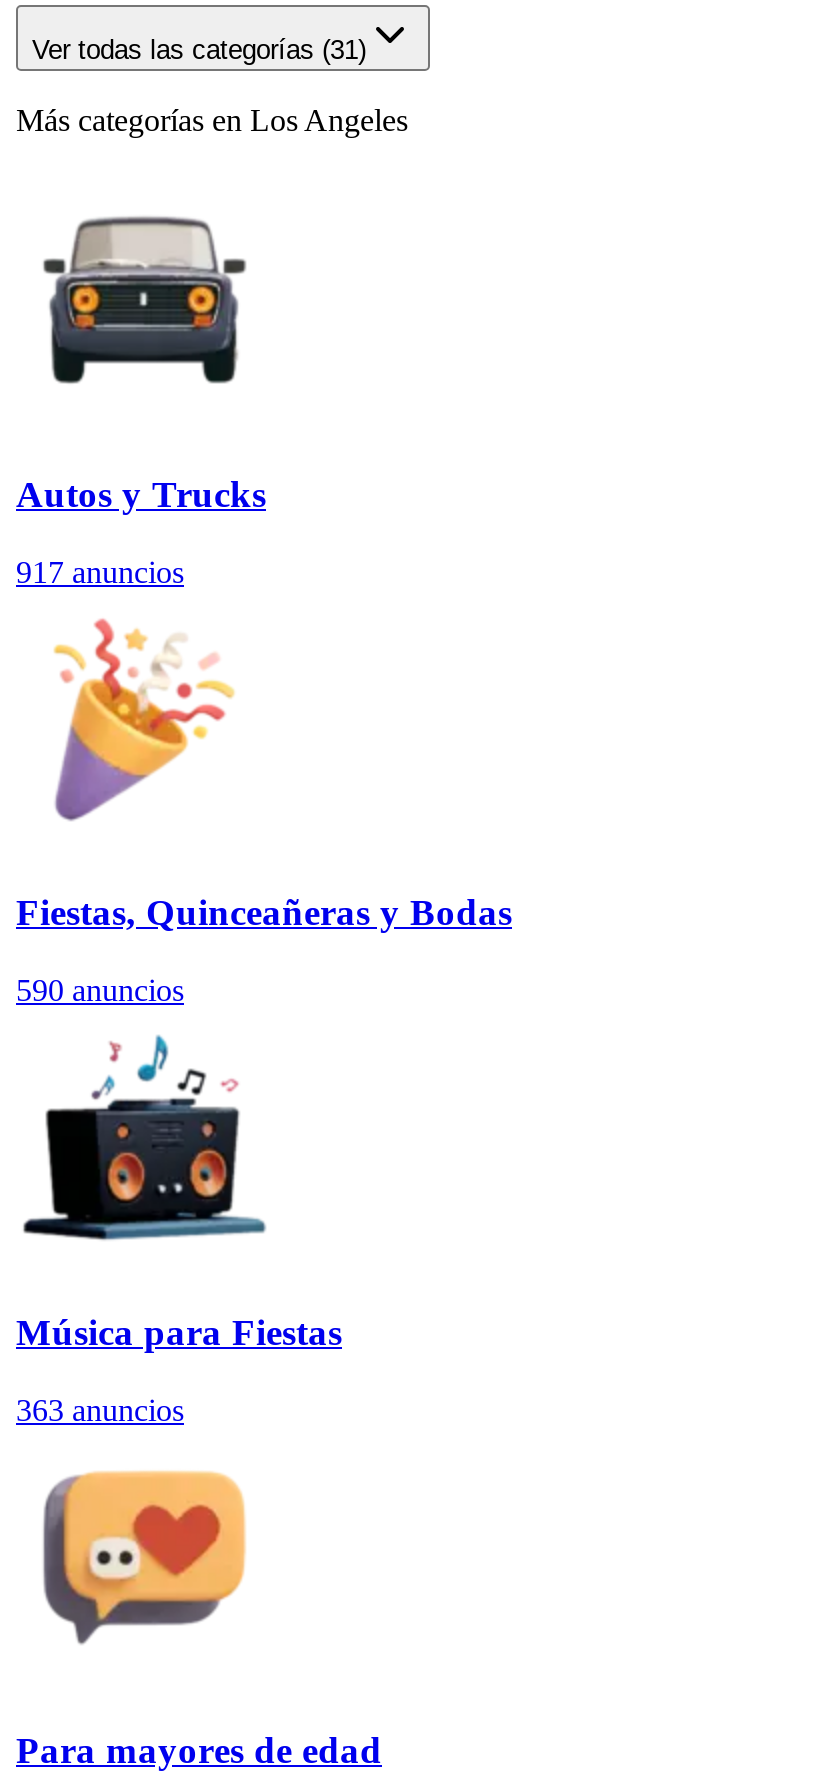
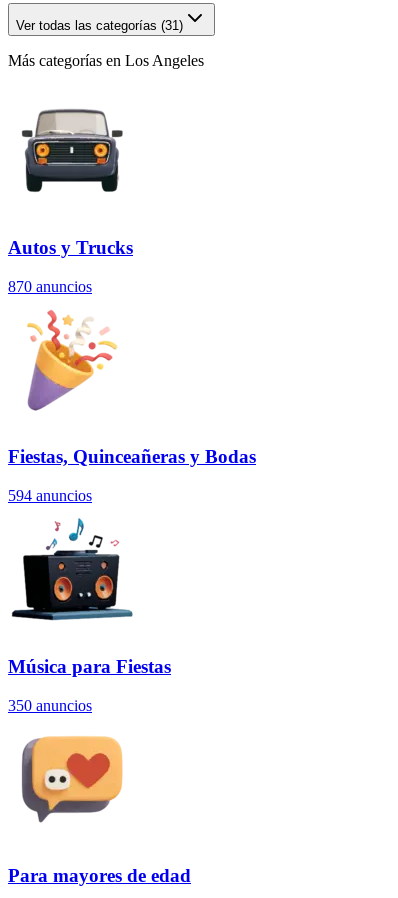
[16,555,184,589] 917 anuncios -> [8,278,92,295] 870 anuncios
[16,973,184,1007] 590 anuncios -> [8,487,92,504] 594 anuncios
[16,1392,184,1426] 363 anuncios -> [8,697,92,714] 350 anuncios

